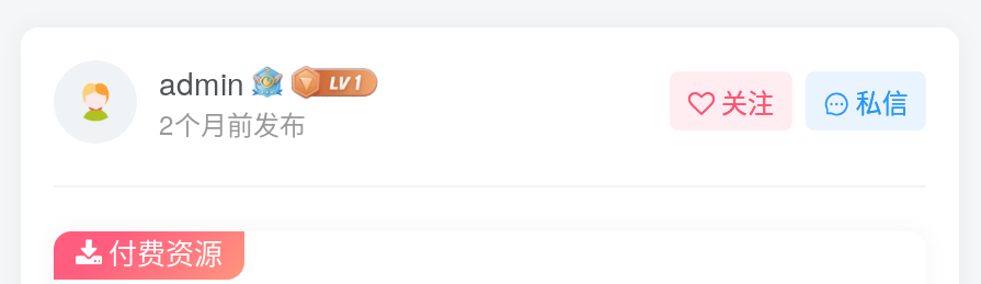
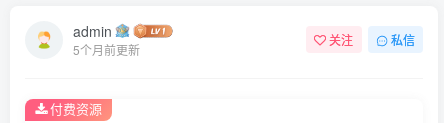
[159,104,306,141] 2个月前发布 -> [73,41,140,58] 5个月前更新

